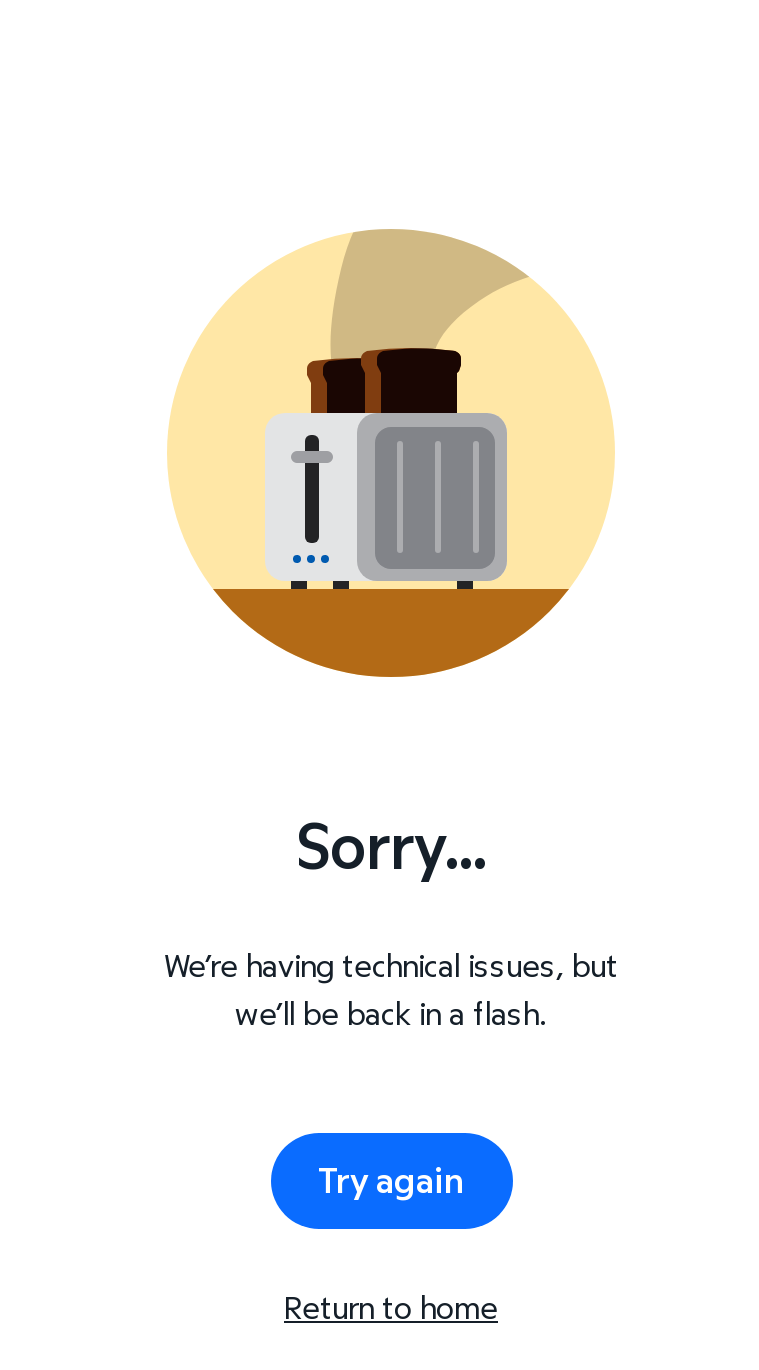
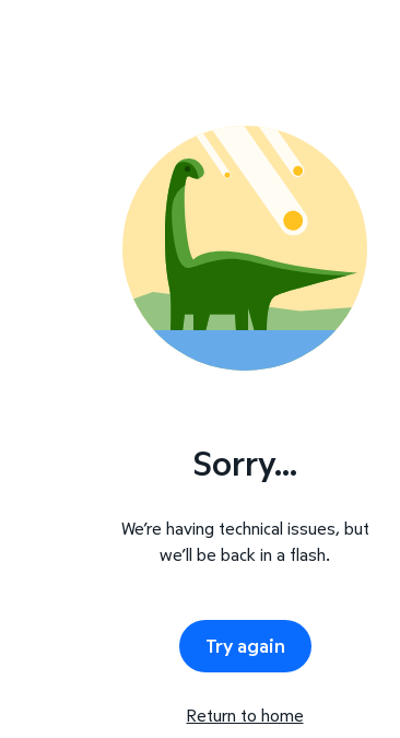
[189,229,589,679] [image] -> [133,127,356,372] [image]

